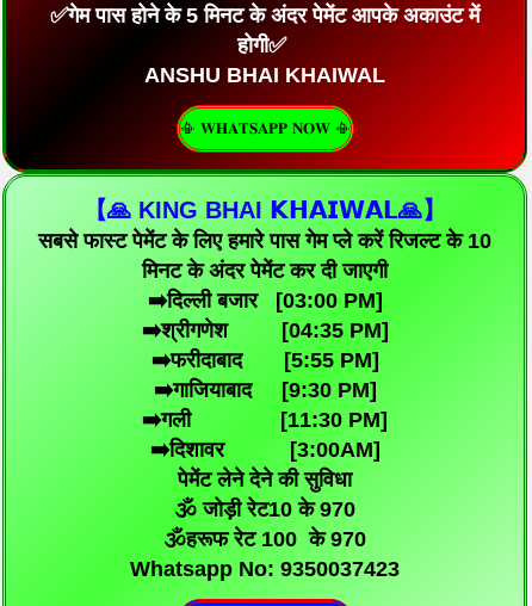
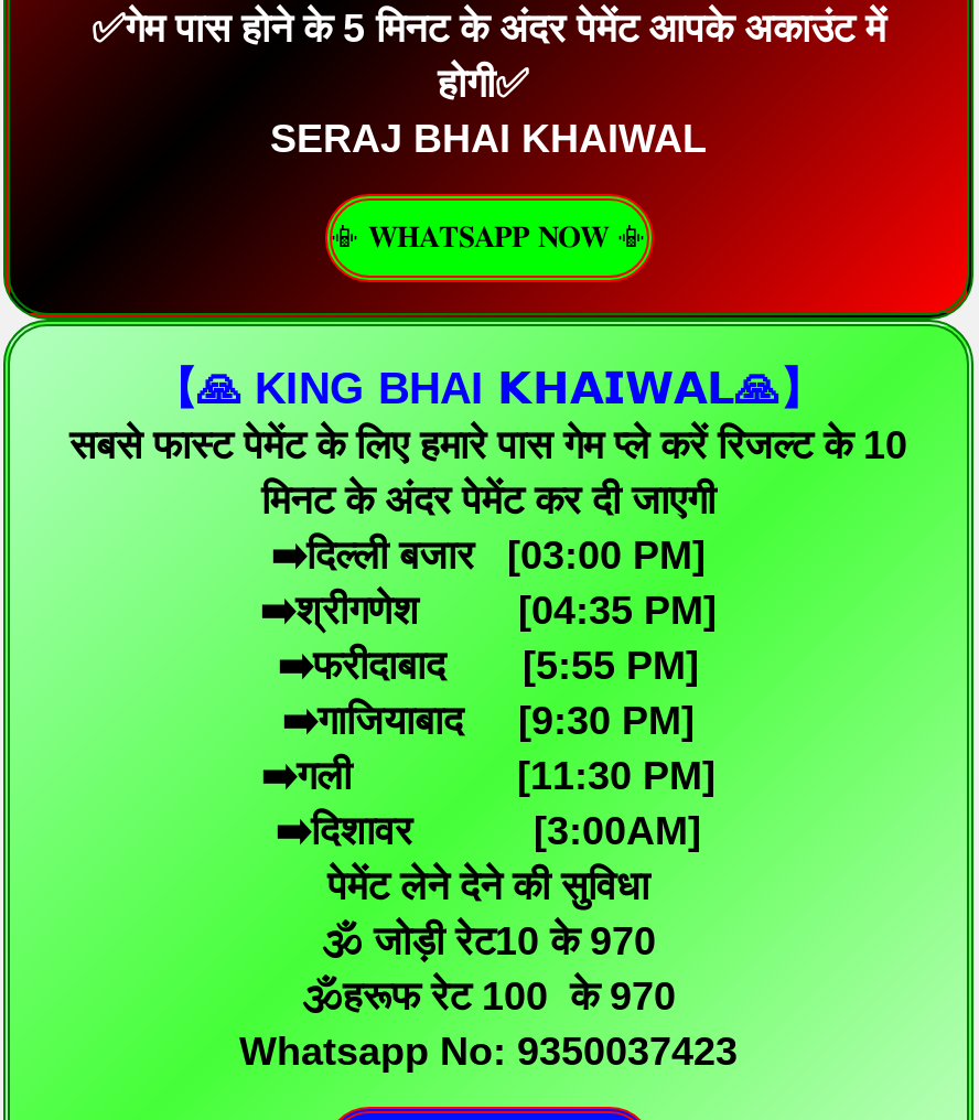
[144,63,385,87] ANSHU BHAI KHAIWAL -> [270,116,707,160] SERAJ BHAI KHAIWAL

